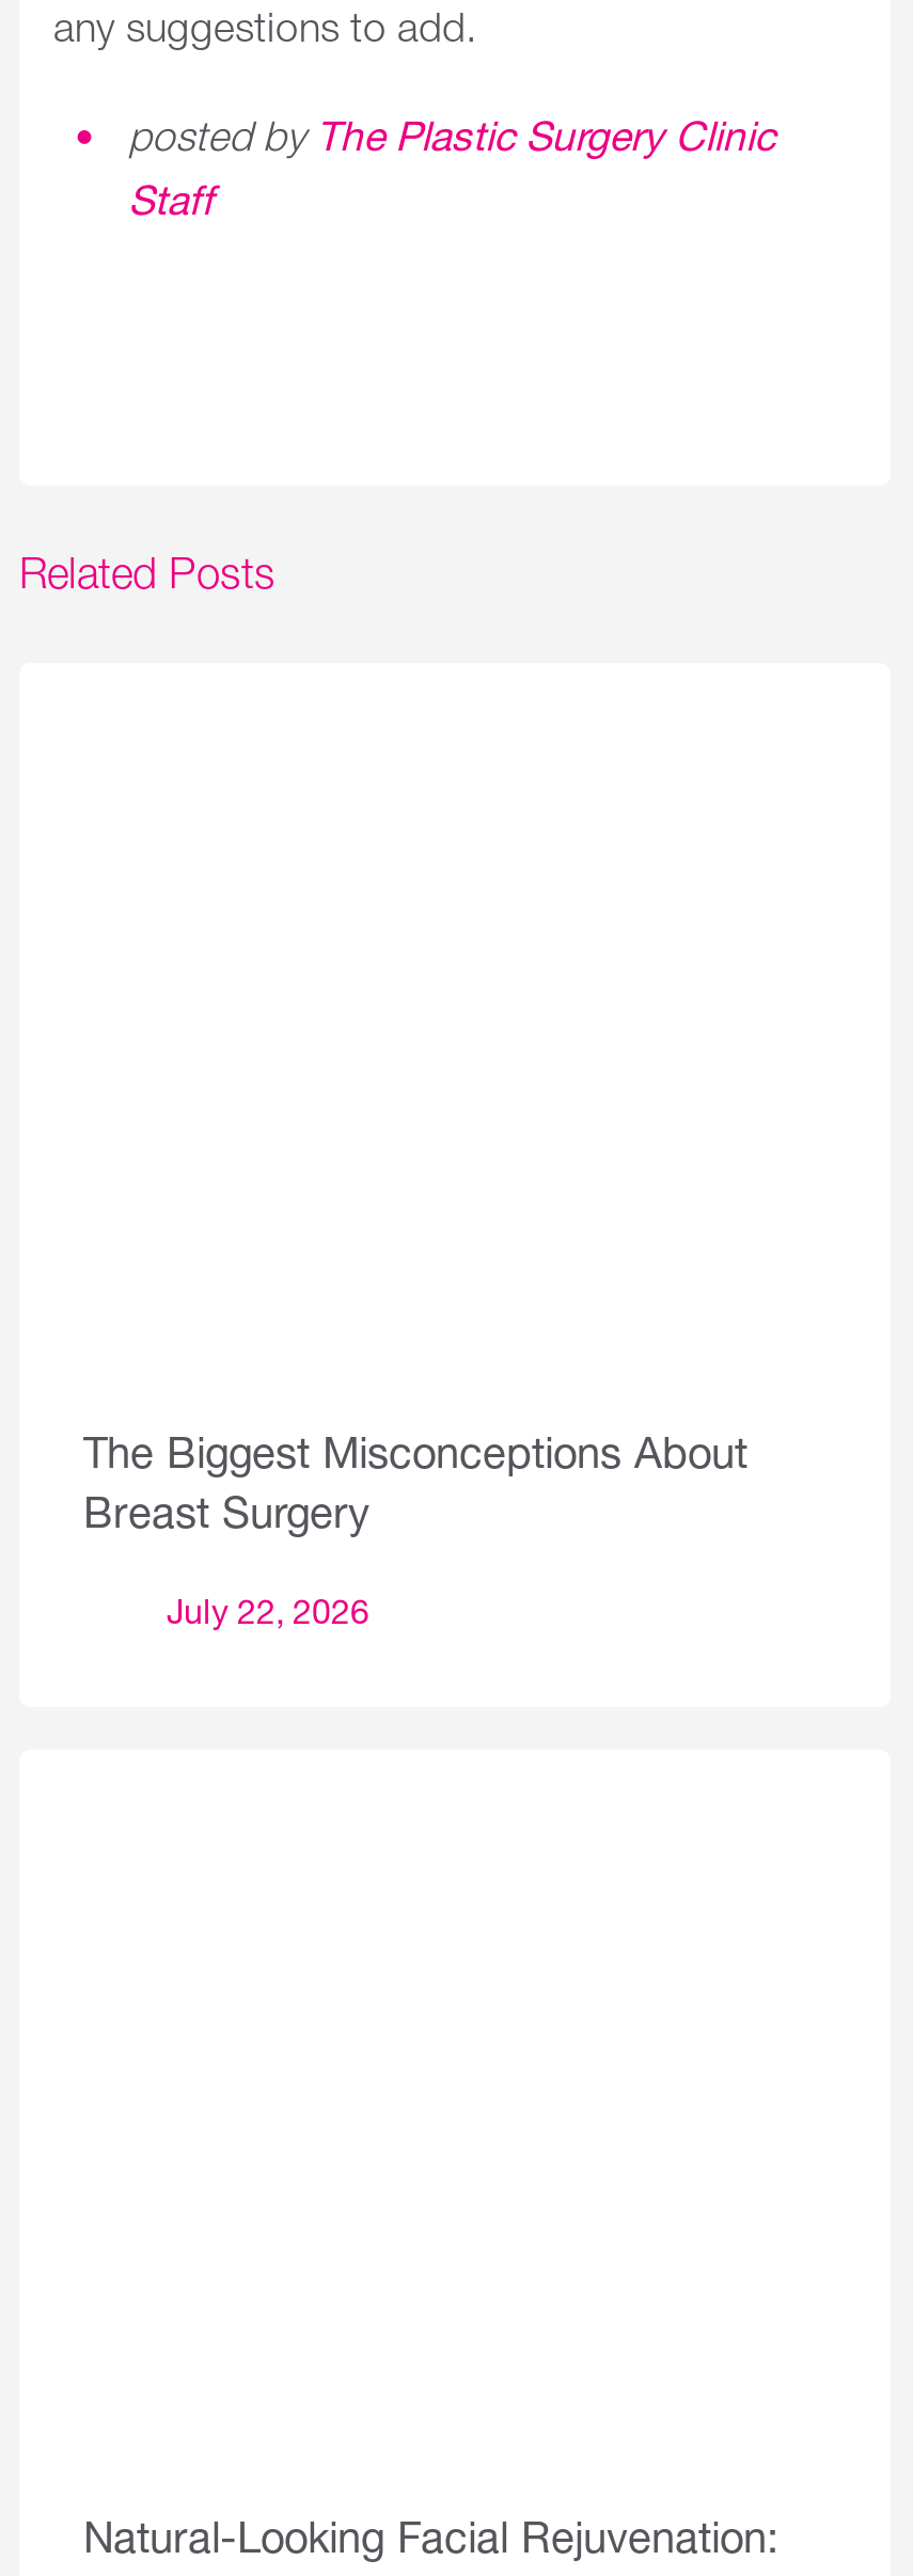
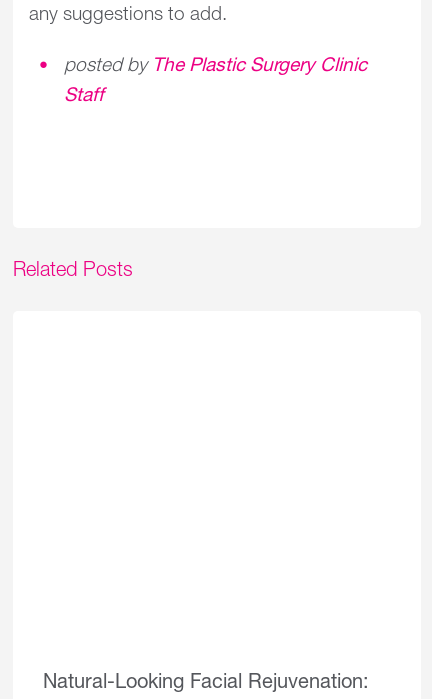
[83,1438,747,1634] The Biggest Misconceptions About | Breast Surgery | July 22, 2026 -> none

